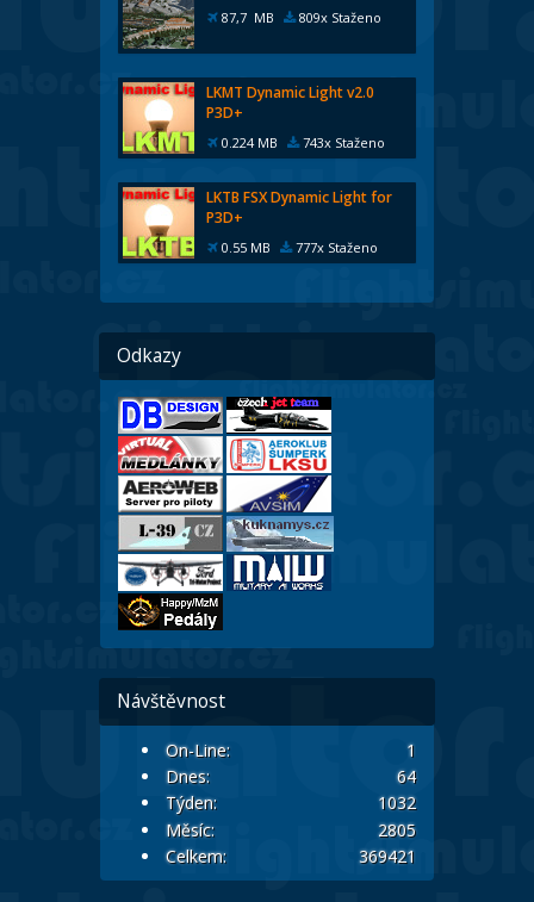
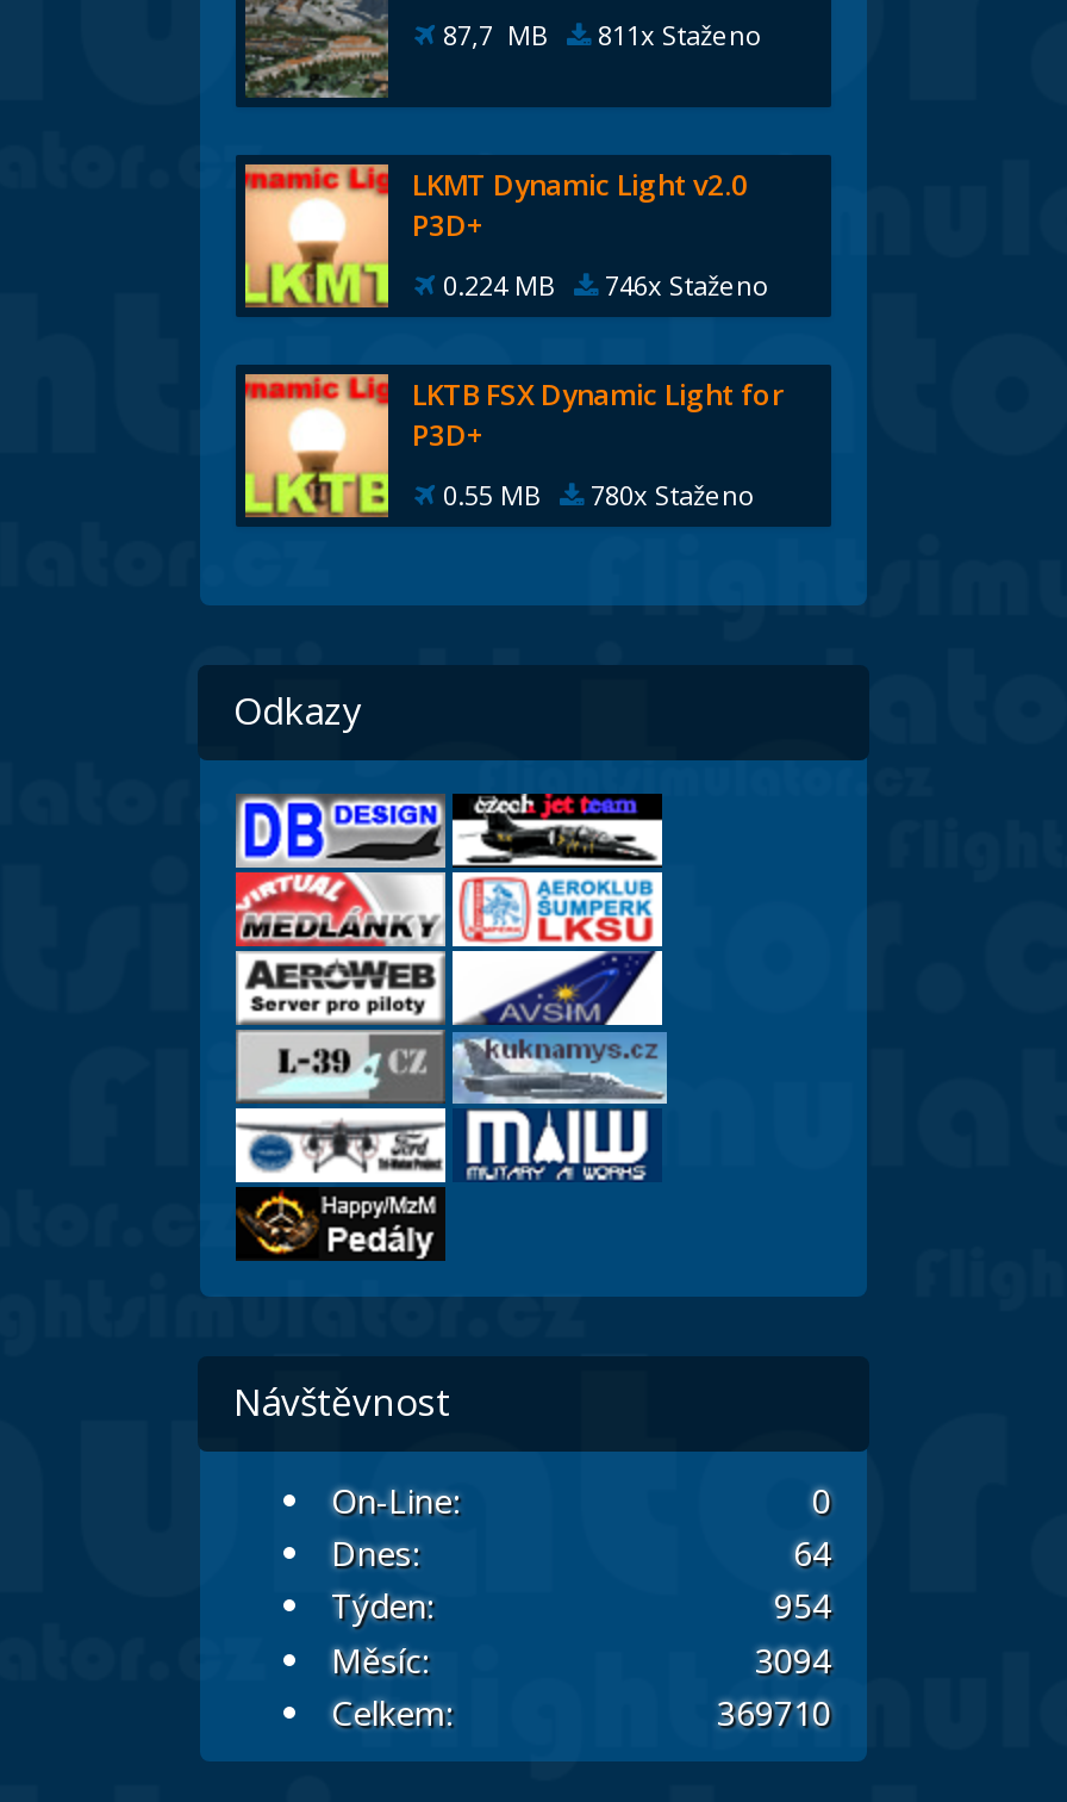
[218,8,381,26] 87,7 MB 809x Staženo -> [436,16,762,52] 87,7 MB 811x Staženo
[218,133,385,151] 0.224 MB 743x Staženo -> [436,266,769,302] 0.224 MB 746x Staženo
[218,238,378,256] 0.55 MB 777x Staženo -> [436,476,755,512] 0.55 MB 780x Staženo
[406,738,416,761] 1 -> [812,1477,831,1522] 0
[378,792,416,814] 1032 -> [774,1584,831,1629] 954
[378,818,416,841] 2805 -> [755,1637,831,1682] 3094
[359,845,416,868] 369421 -> [717,1690,831,1736] 369710

